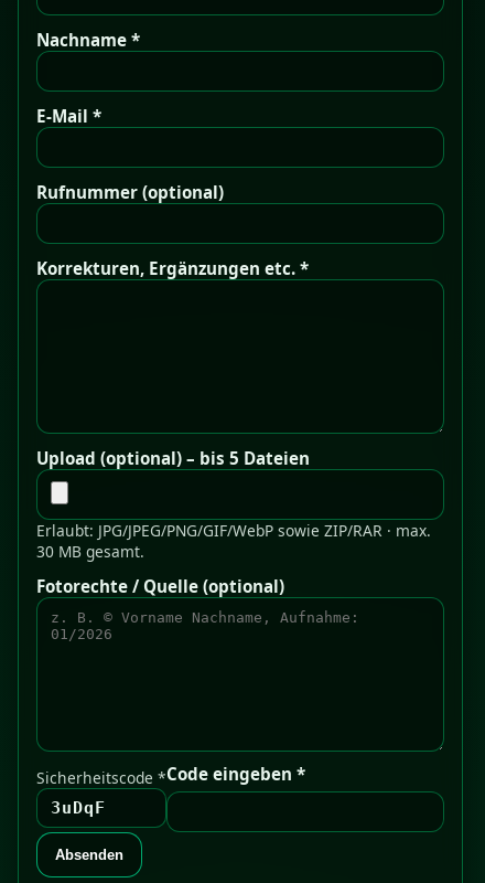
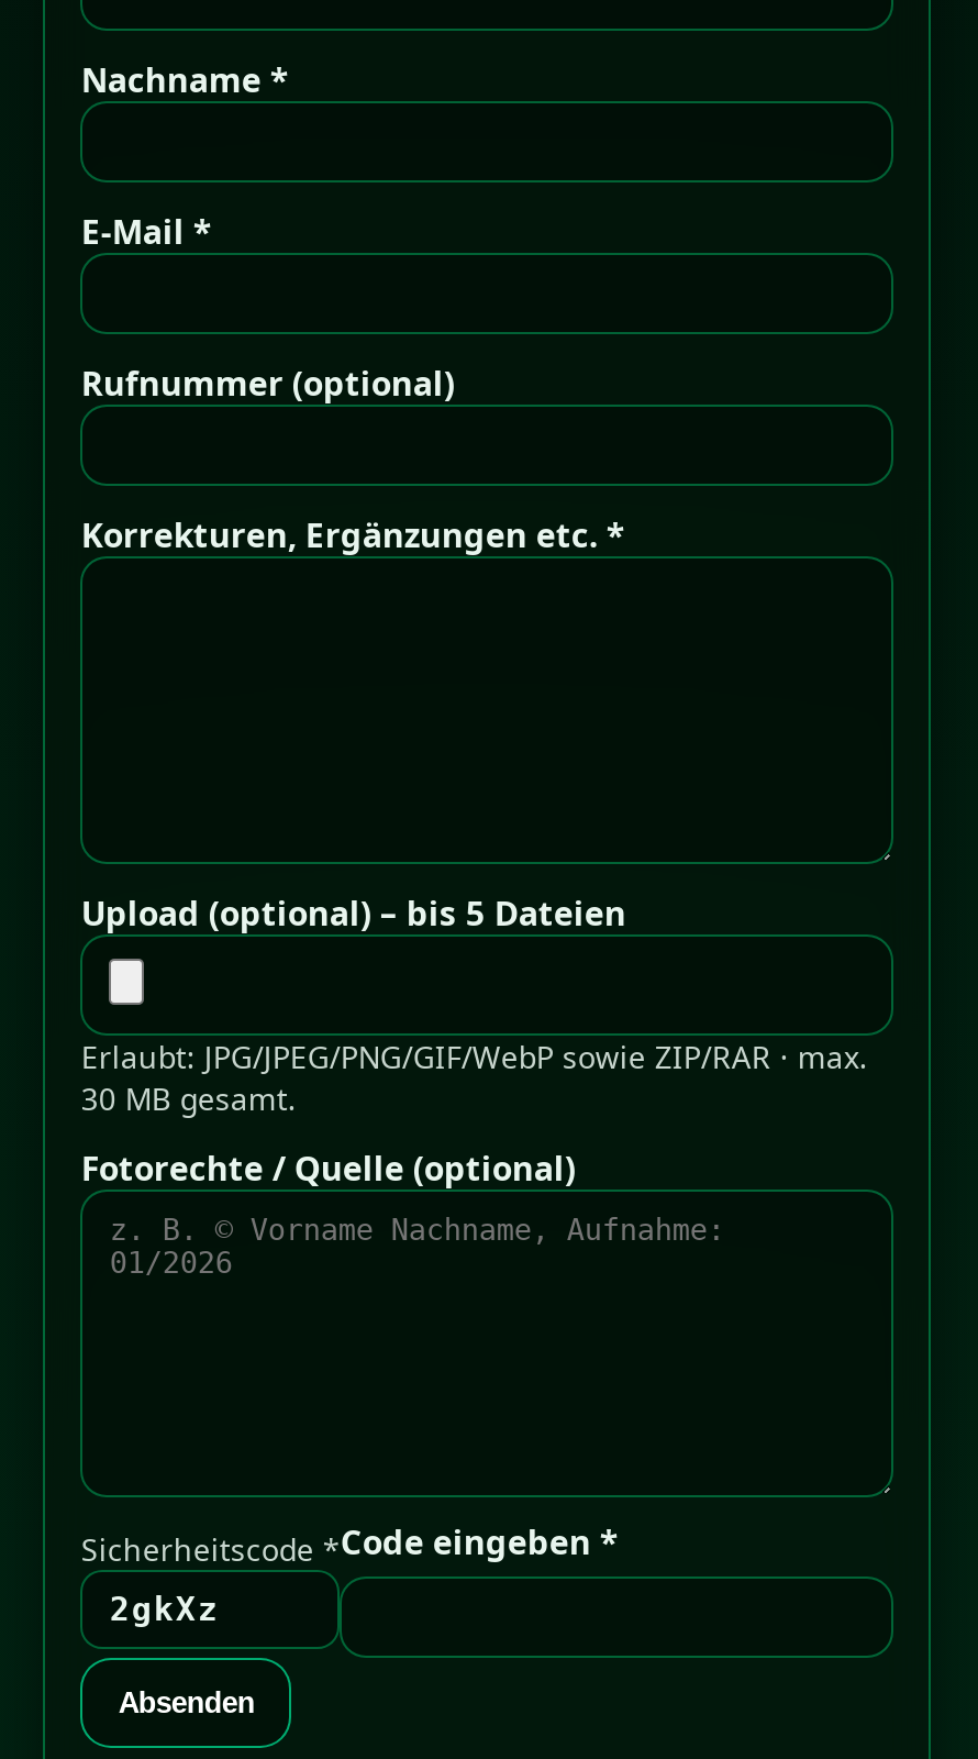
[51,798,106,818] 3uDqF -> [110,1590,220,1630] 2gkXz

